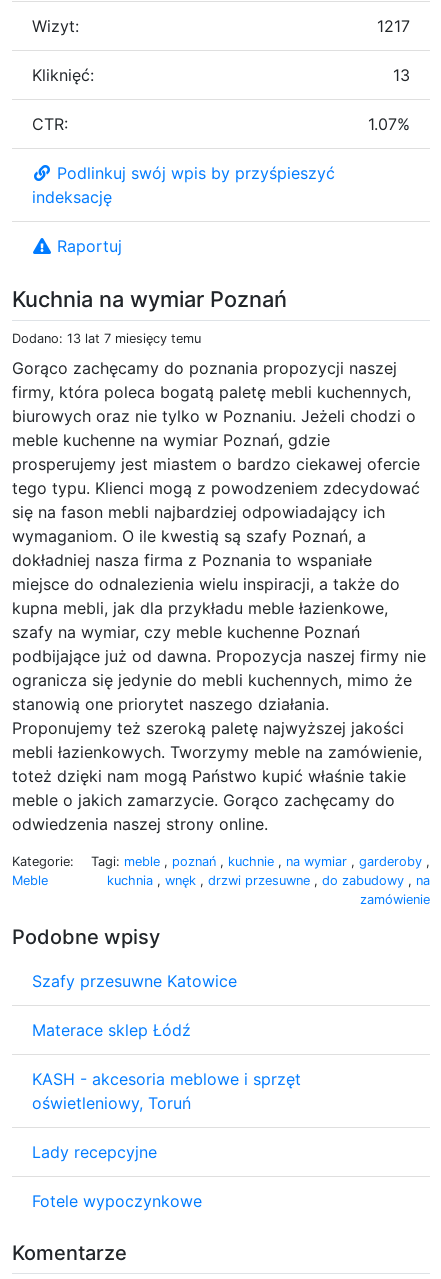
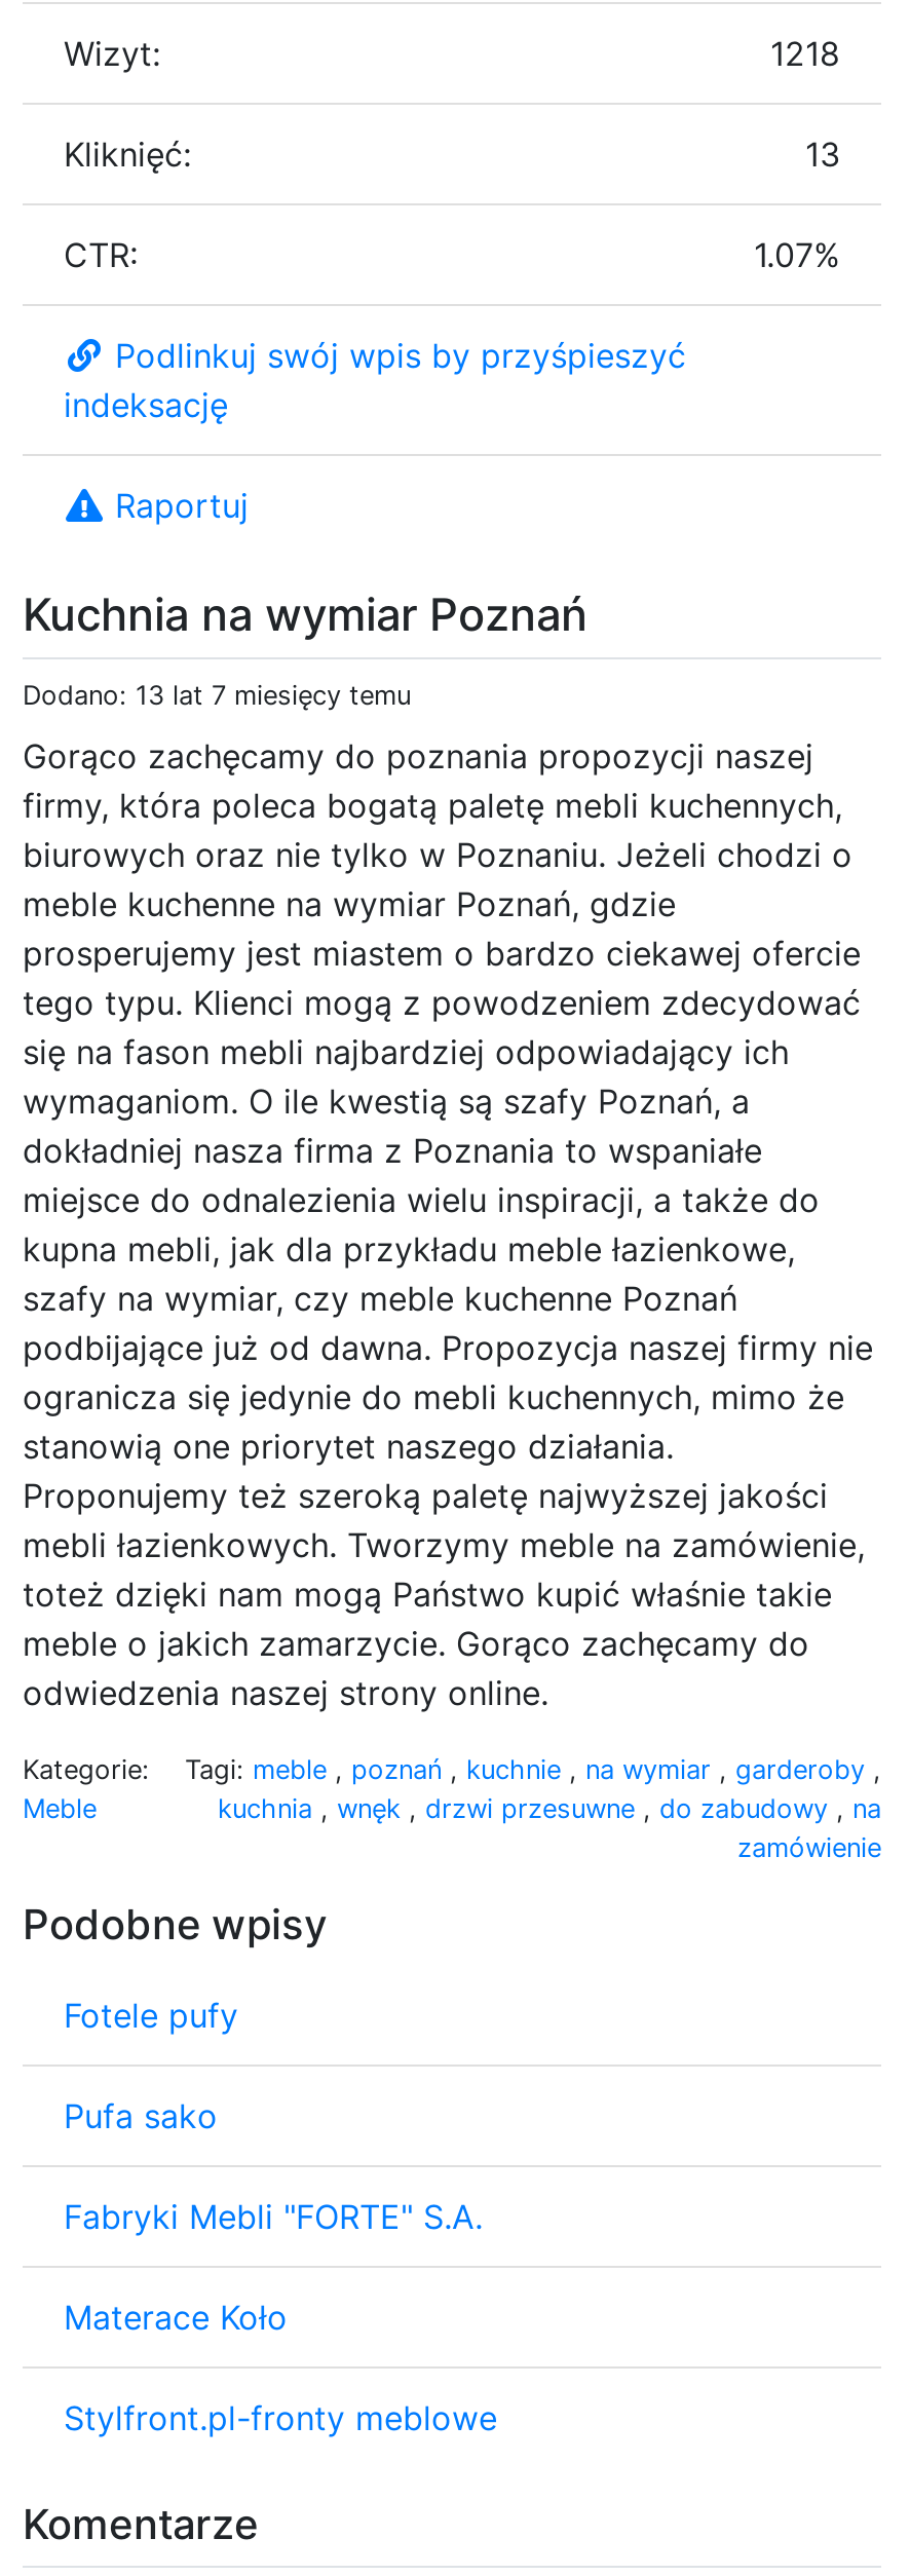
[377,16,410,36] 1217 -> [770,32,840,73] 1218
[32,971,237,991] Szafy przesuwne Katowice -> [64,1994,238,2035] Fotele pufy
[32,1020,191,1040] Materace sklep Łódź -> [64,2094,218,2136] Pufa sako
[32,1069,301,1113] KASH - akcesoria meblowe i sprzęt | oświetleniowy, Toruń -> [64,2195,483,2236] Fabryki Mebli "FORTE" S.A.
[32,1142,157,1162] Lady recepcyjne -> [64,2296,288,2337] Materace Koło
[32,1191,202,1211] Fotele wypoczynkowe -> [64,2396,497,2438] Stylfront.pl-fronty meblowe

